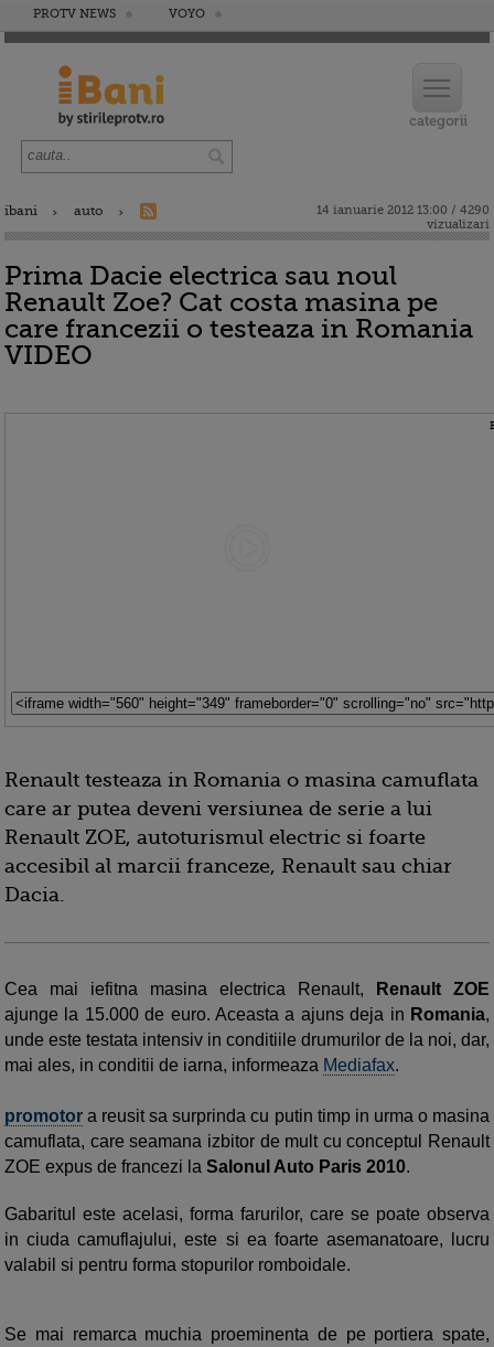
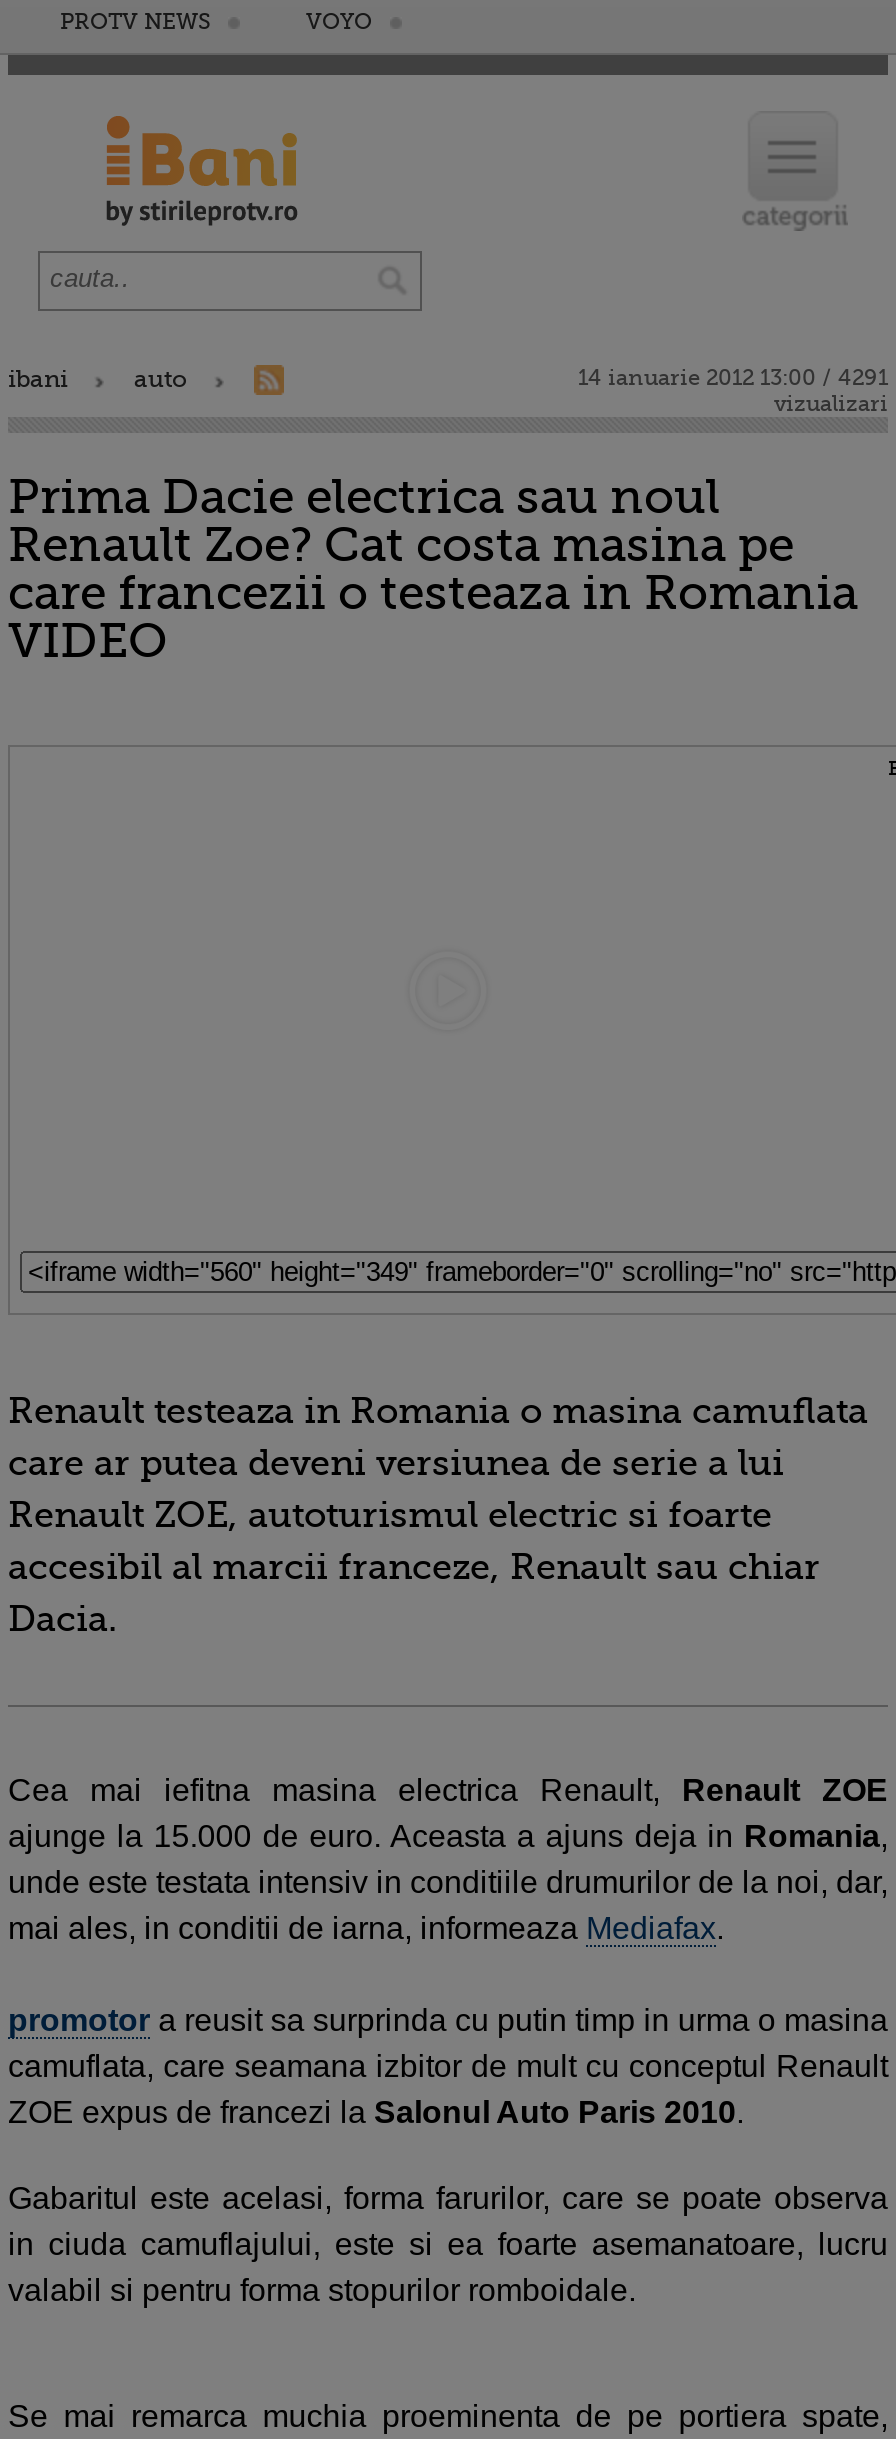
[316,203,490,217] 14 ianuarie 2012 13:00 / 4290 -> [578,365,888,391] 14 ianuarie 2012 13:00 / 4291

